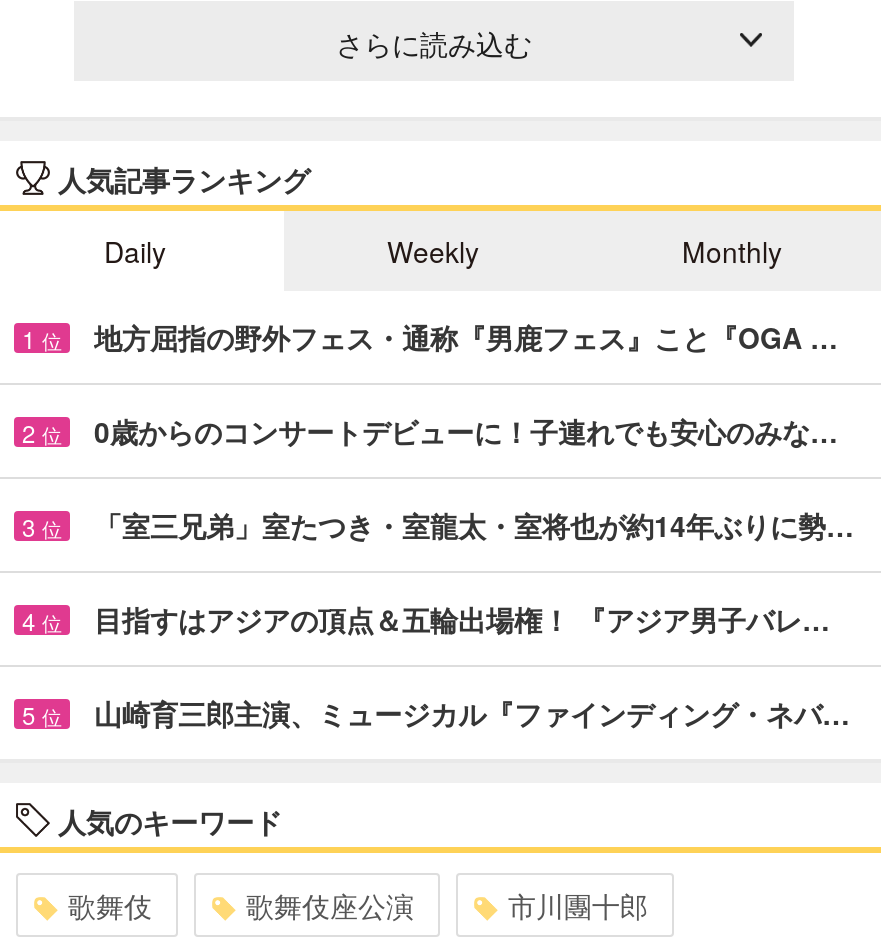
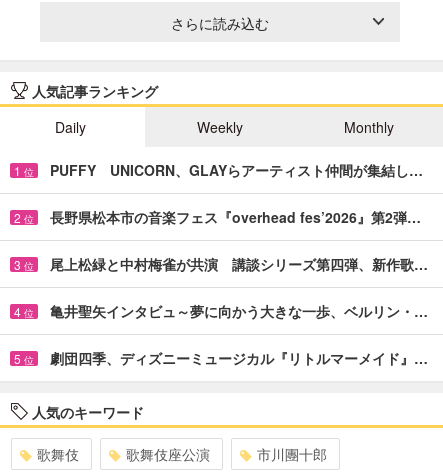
[94,317,838,357] 地方屈指の野外フェス・通称『男鹿フェス』こと『OGA … -> [50,160,423,180] PUFFY UNICORN、GLAYらアーティスト仲間が集結し…
[94,411,838,451] 0歳からのコンサートデビューに！子連れでも安心のみな… -> [50,207,421,227] 長野県松本市の音楽フェス『overhead fes’2026』第2弾…
[94,505,854,545] 「室三兄弟」室たつき・室龍太・室将也が約14年ぶりに勢… -> [50,254,428,274] 尾上松緑と中村梅雀が共演 講談シリーズ第四弾、新作歌…
[94,599,830,639] 目指すはアジアの頂点＆五輪出場権！ 『アジア男子バレ… -> [50,301,428,321] 亀井聖矢インタビュ～夢に向かう大きな一歩、ベルリン・…
[94,693,850,733] 山崎育三郎主演、ミュージカル『ファインディング・ネバ… -> [50,348,428,368] 劇団四季、ディズニーミュージカル『リトルマーメイド』…

